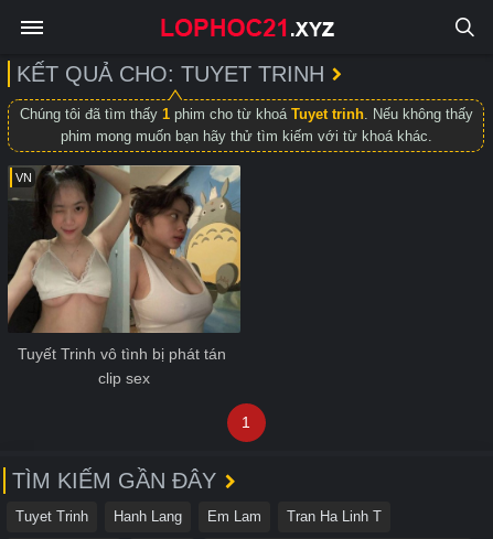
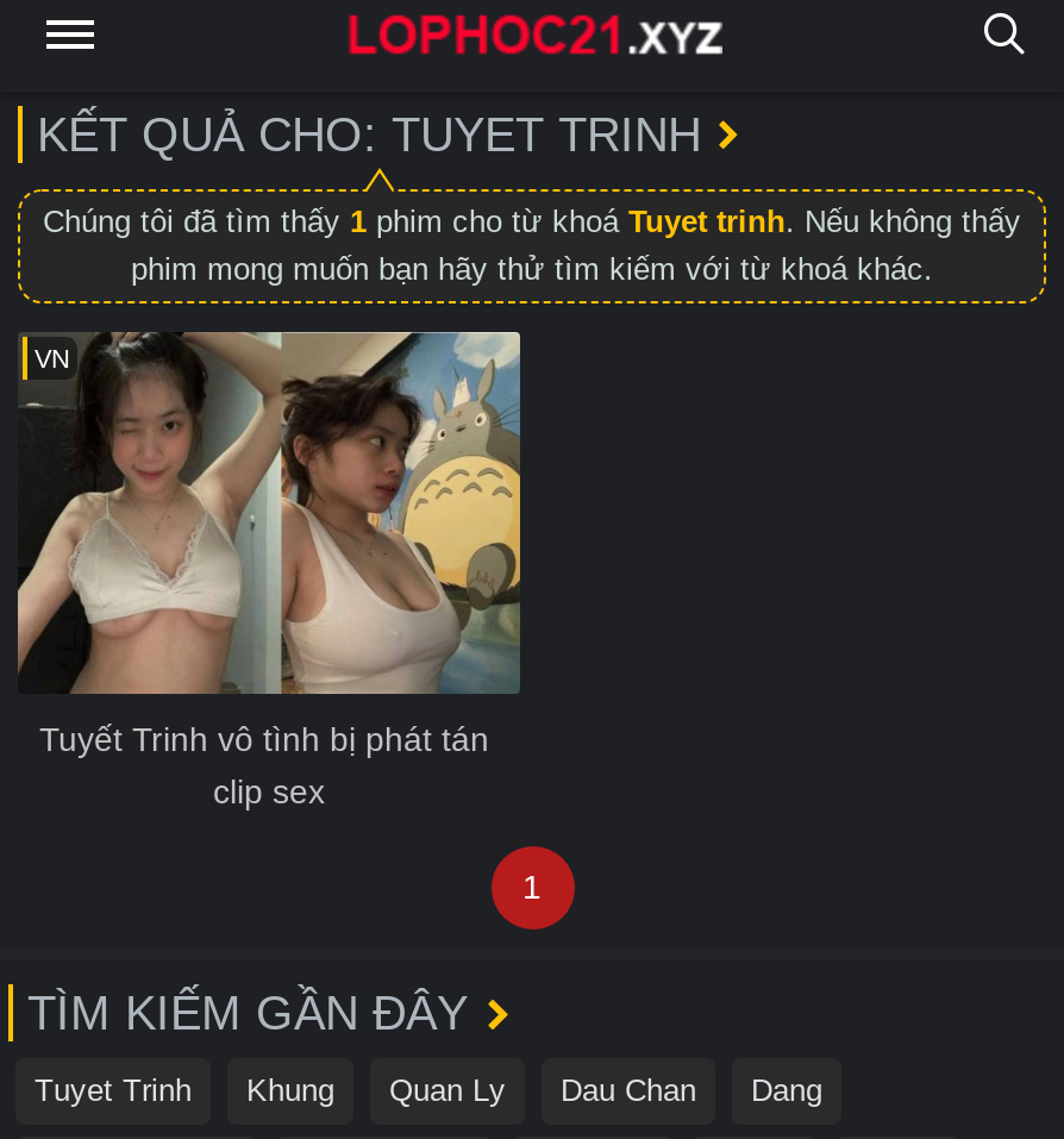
[114,508,382,525] Hanh Lang | Em Lam | Tran Ha Linh T -> [246,1072,822,1108] Khung | Quan Ly | Dau Chan | Dang

